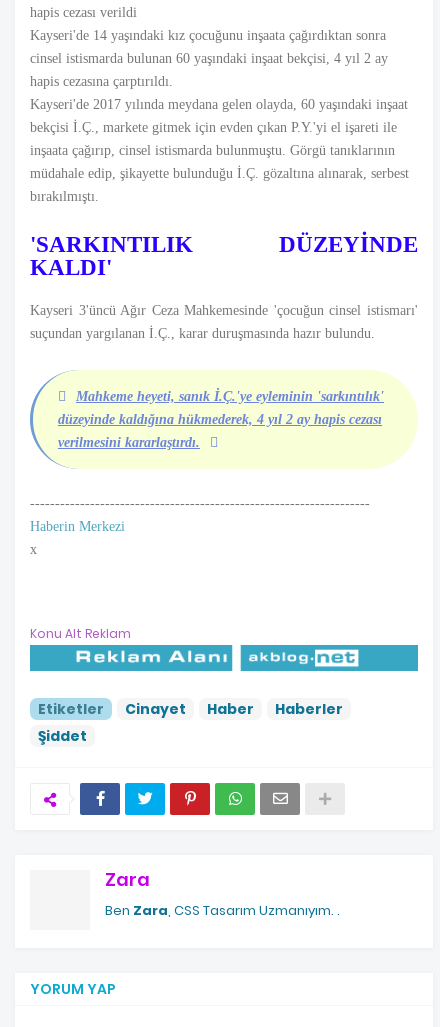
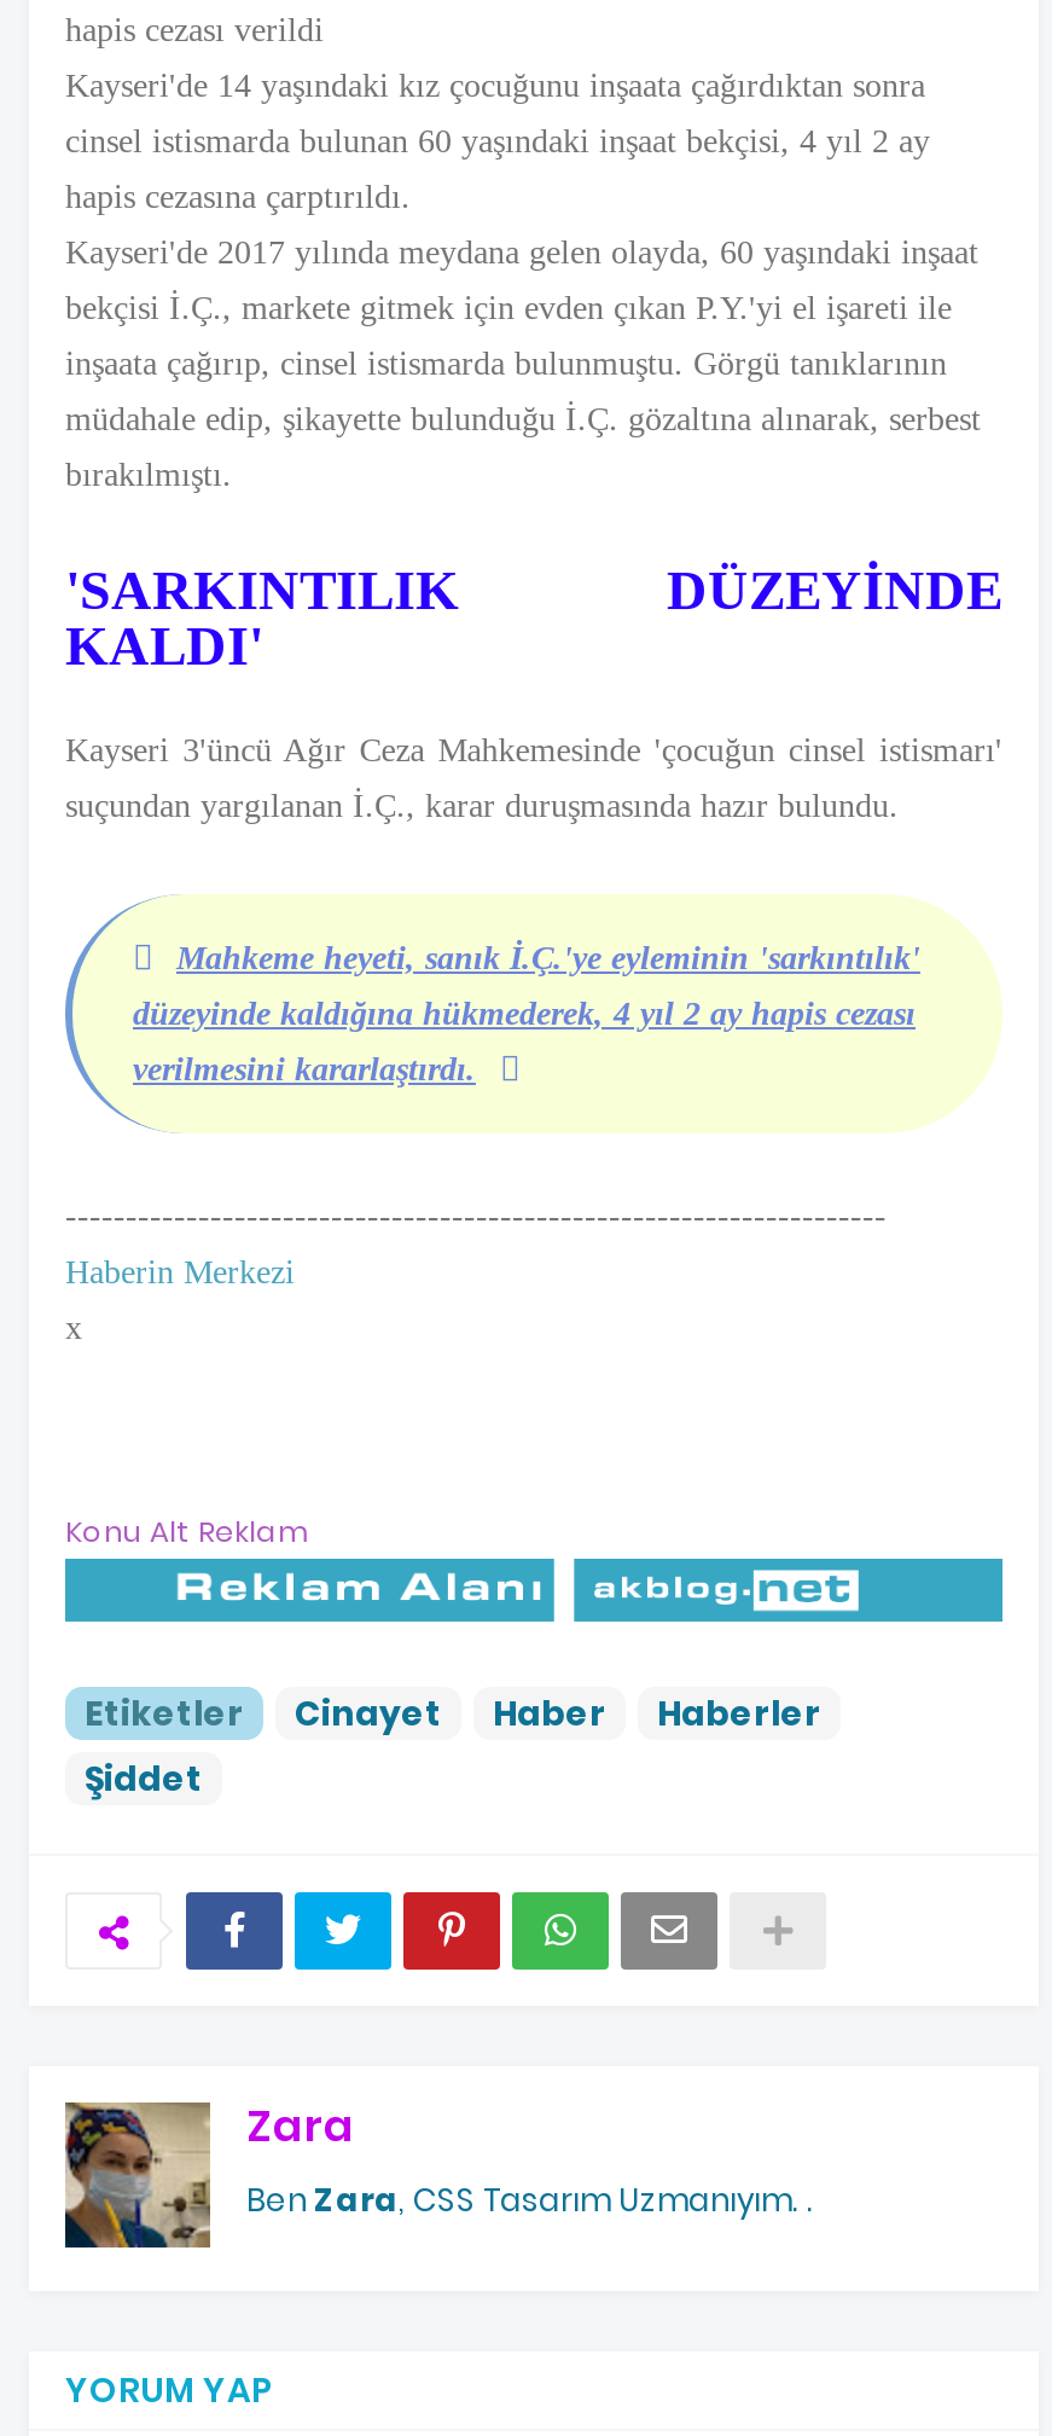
none -> [63,2100,213,2250] [image]

